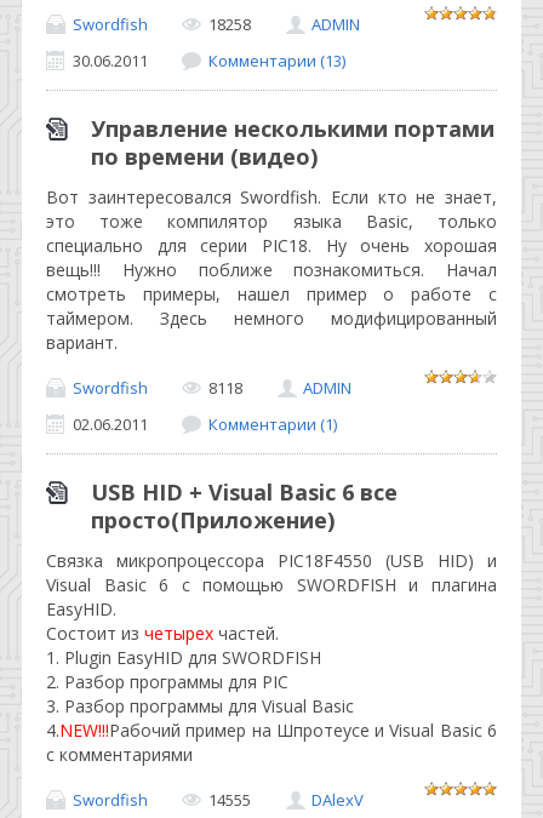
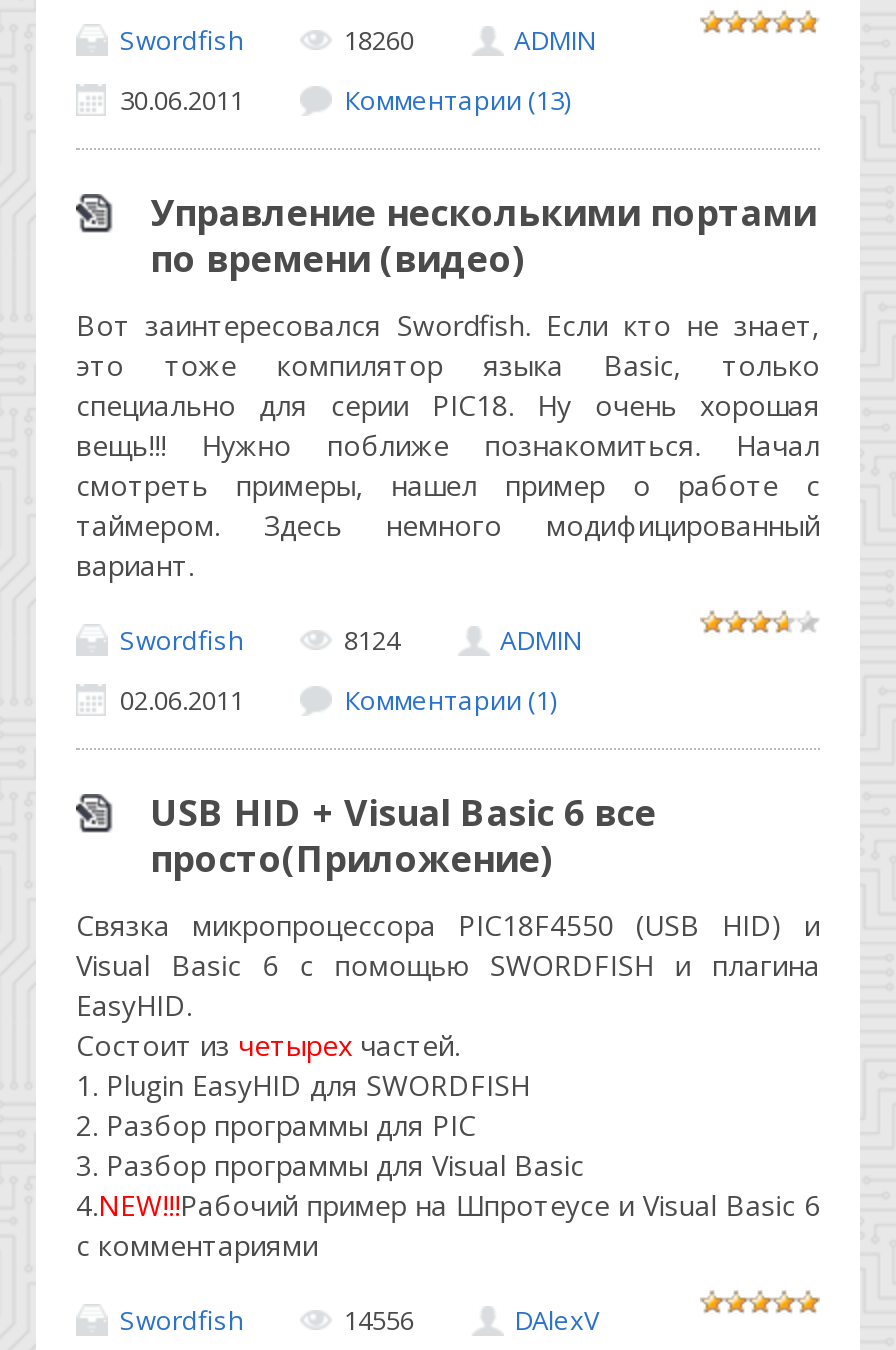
[208,13,251,35] 18258 -> [344,22,414,58] 18260
[208,377,242,399] 8118 -> [344,622,400,658] 8124
[208,789,251,811] 14555 -> [344,1302,414,1338] 14556

